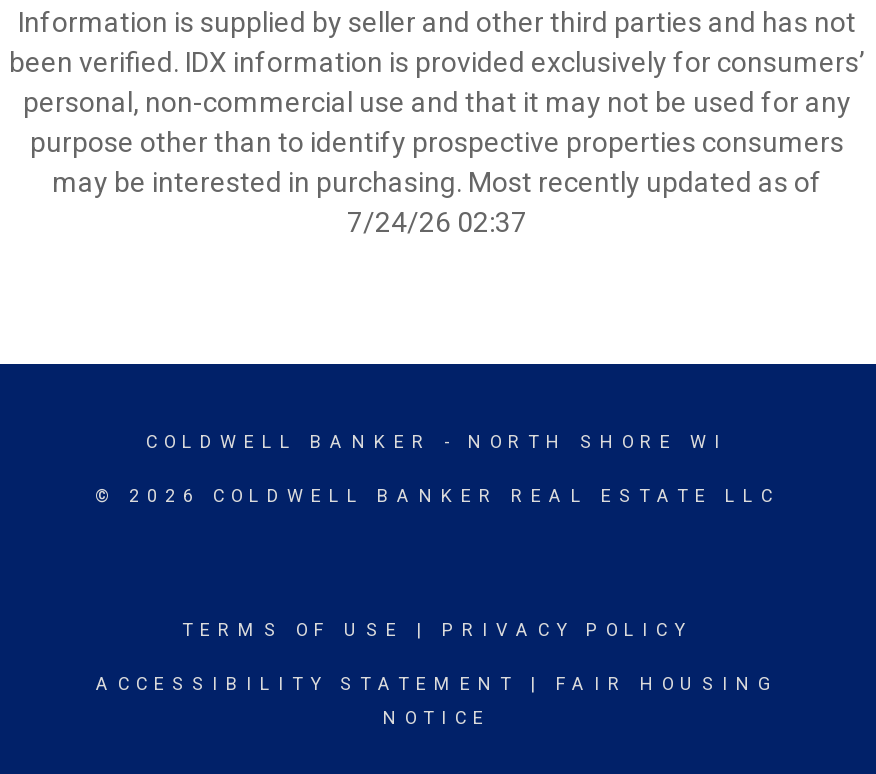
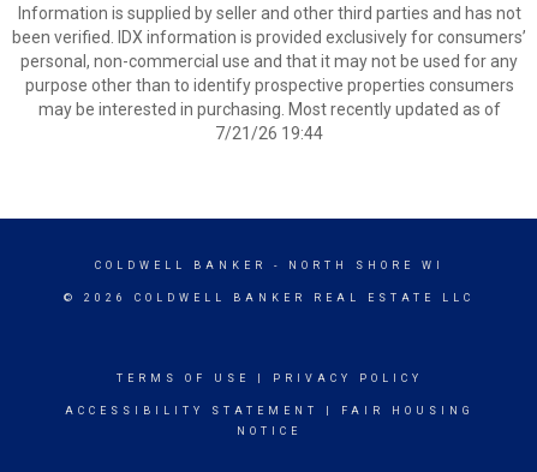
[347,206,527,238] 7/24/26 02:37 -> [215,124,323,143] 7/21/26 19:44

